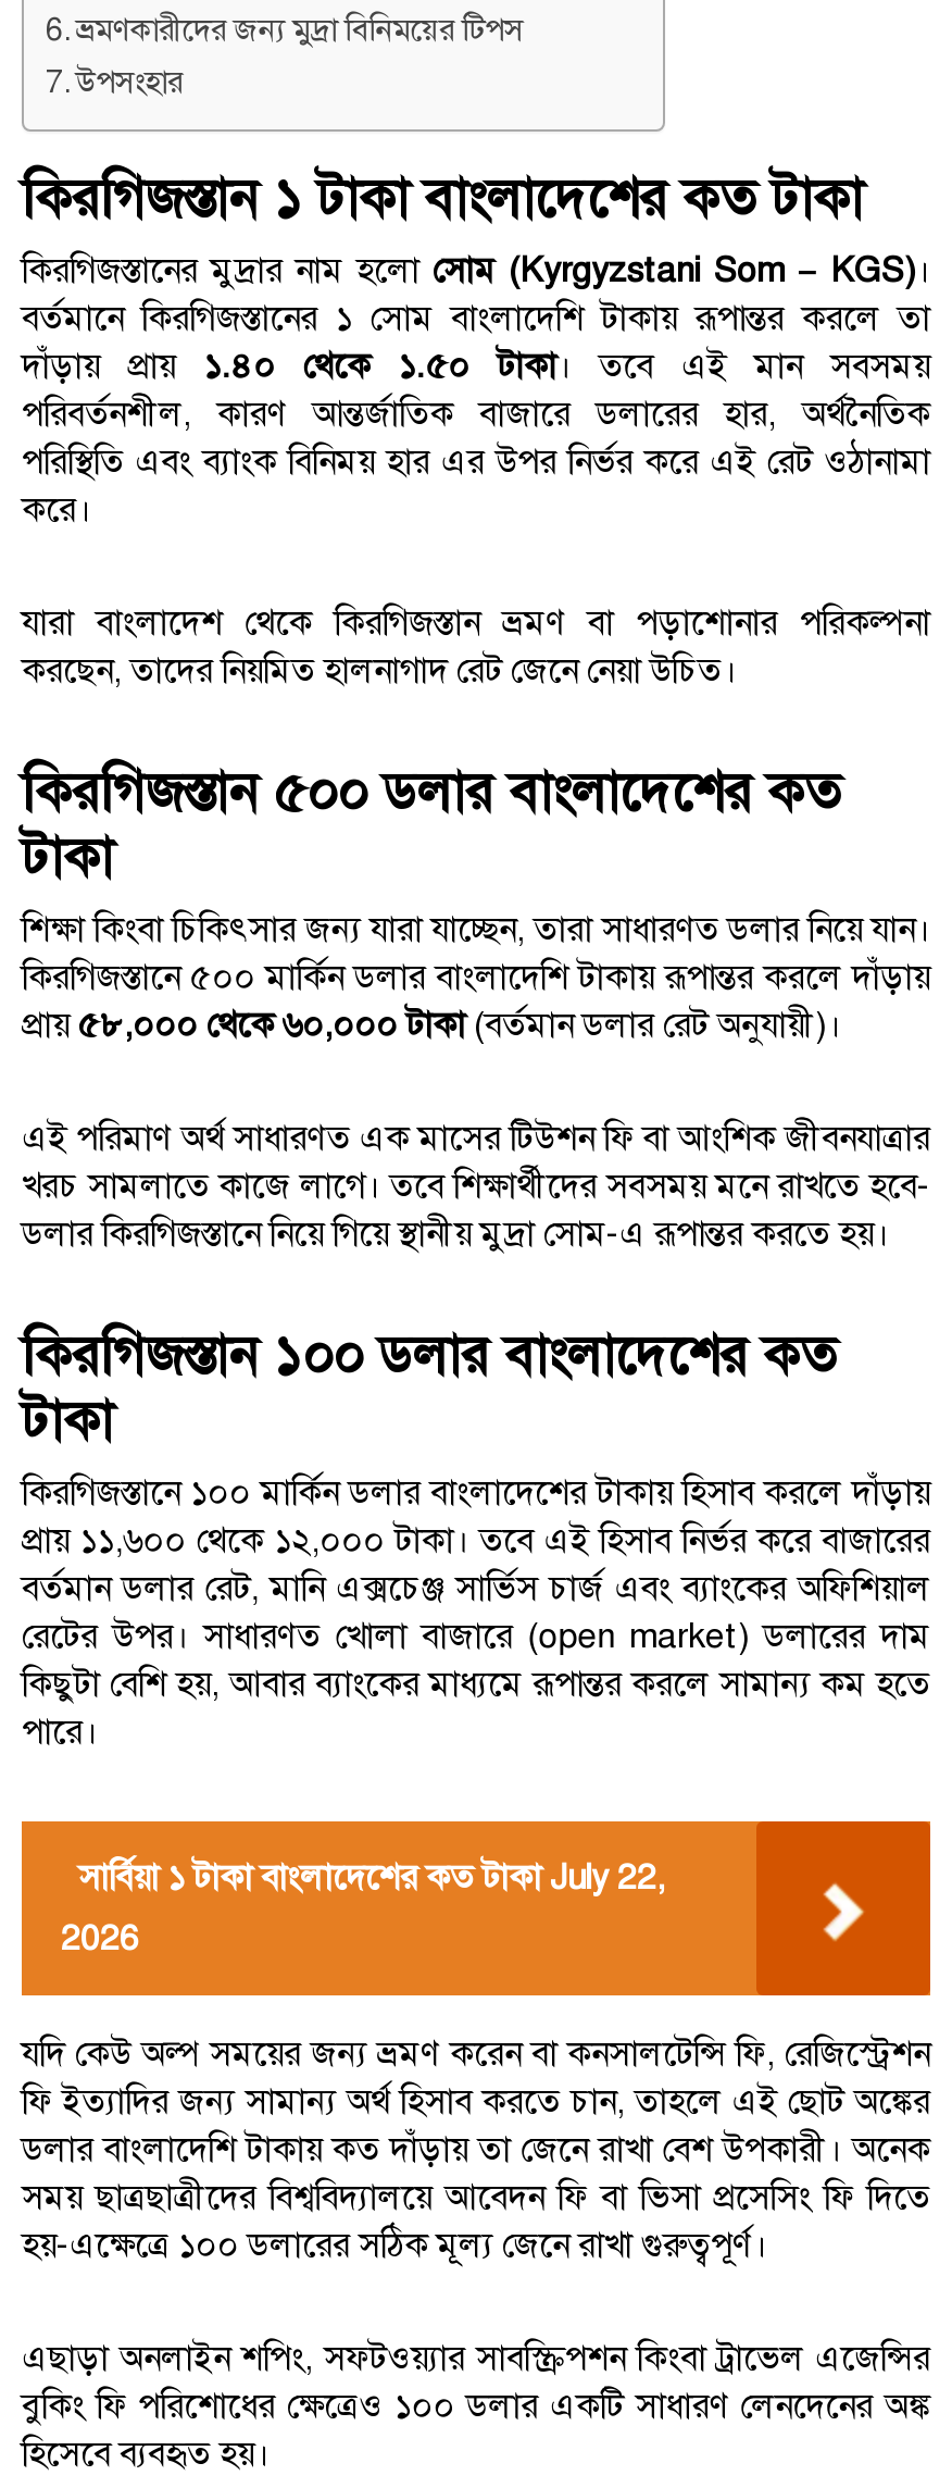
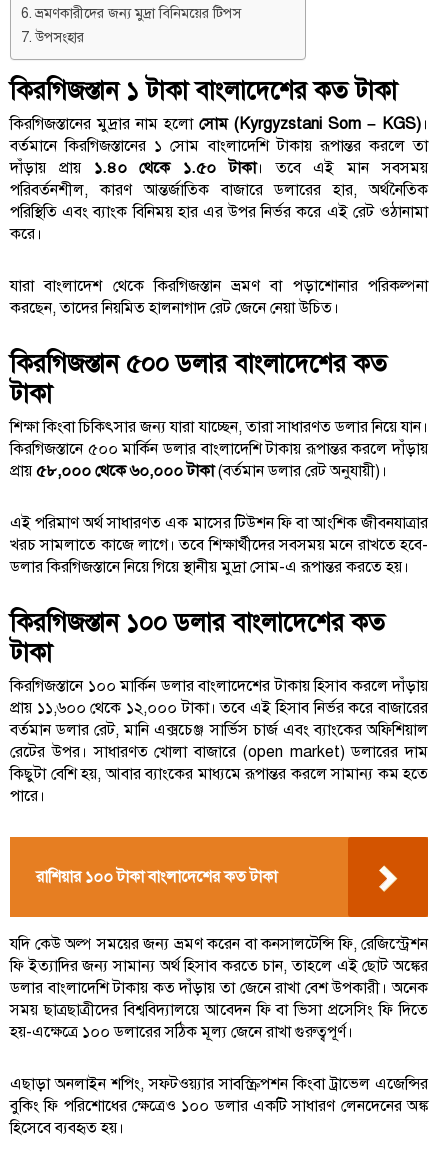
[61,1856,665,1960] সার্বিয়া ১ টাকা বাংলাদেশের কত টাকা July 22, | 2026 -> [36,867,277,887] রাশিয়ার ১০০ টাকা বাংলাদেশের কত টাকা

